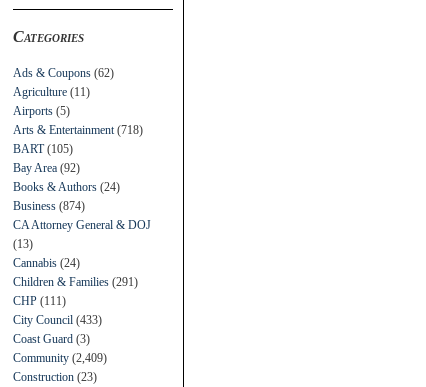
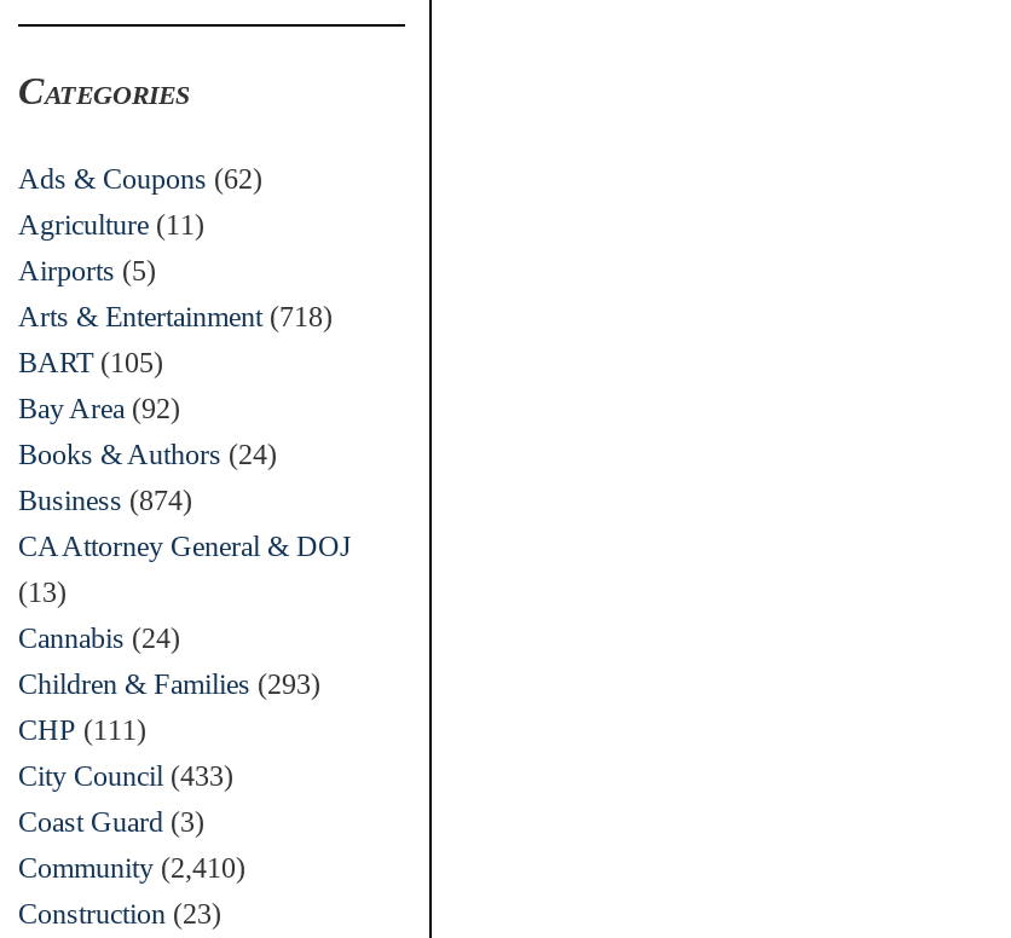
[13,275,138,289] Children & Families (291) -> [18,667,320,701] Children & Families (293)
[13,351,107,365] Community (2,409) -> [18,851,245,885] Community (2,410)

